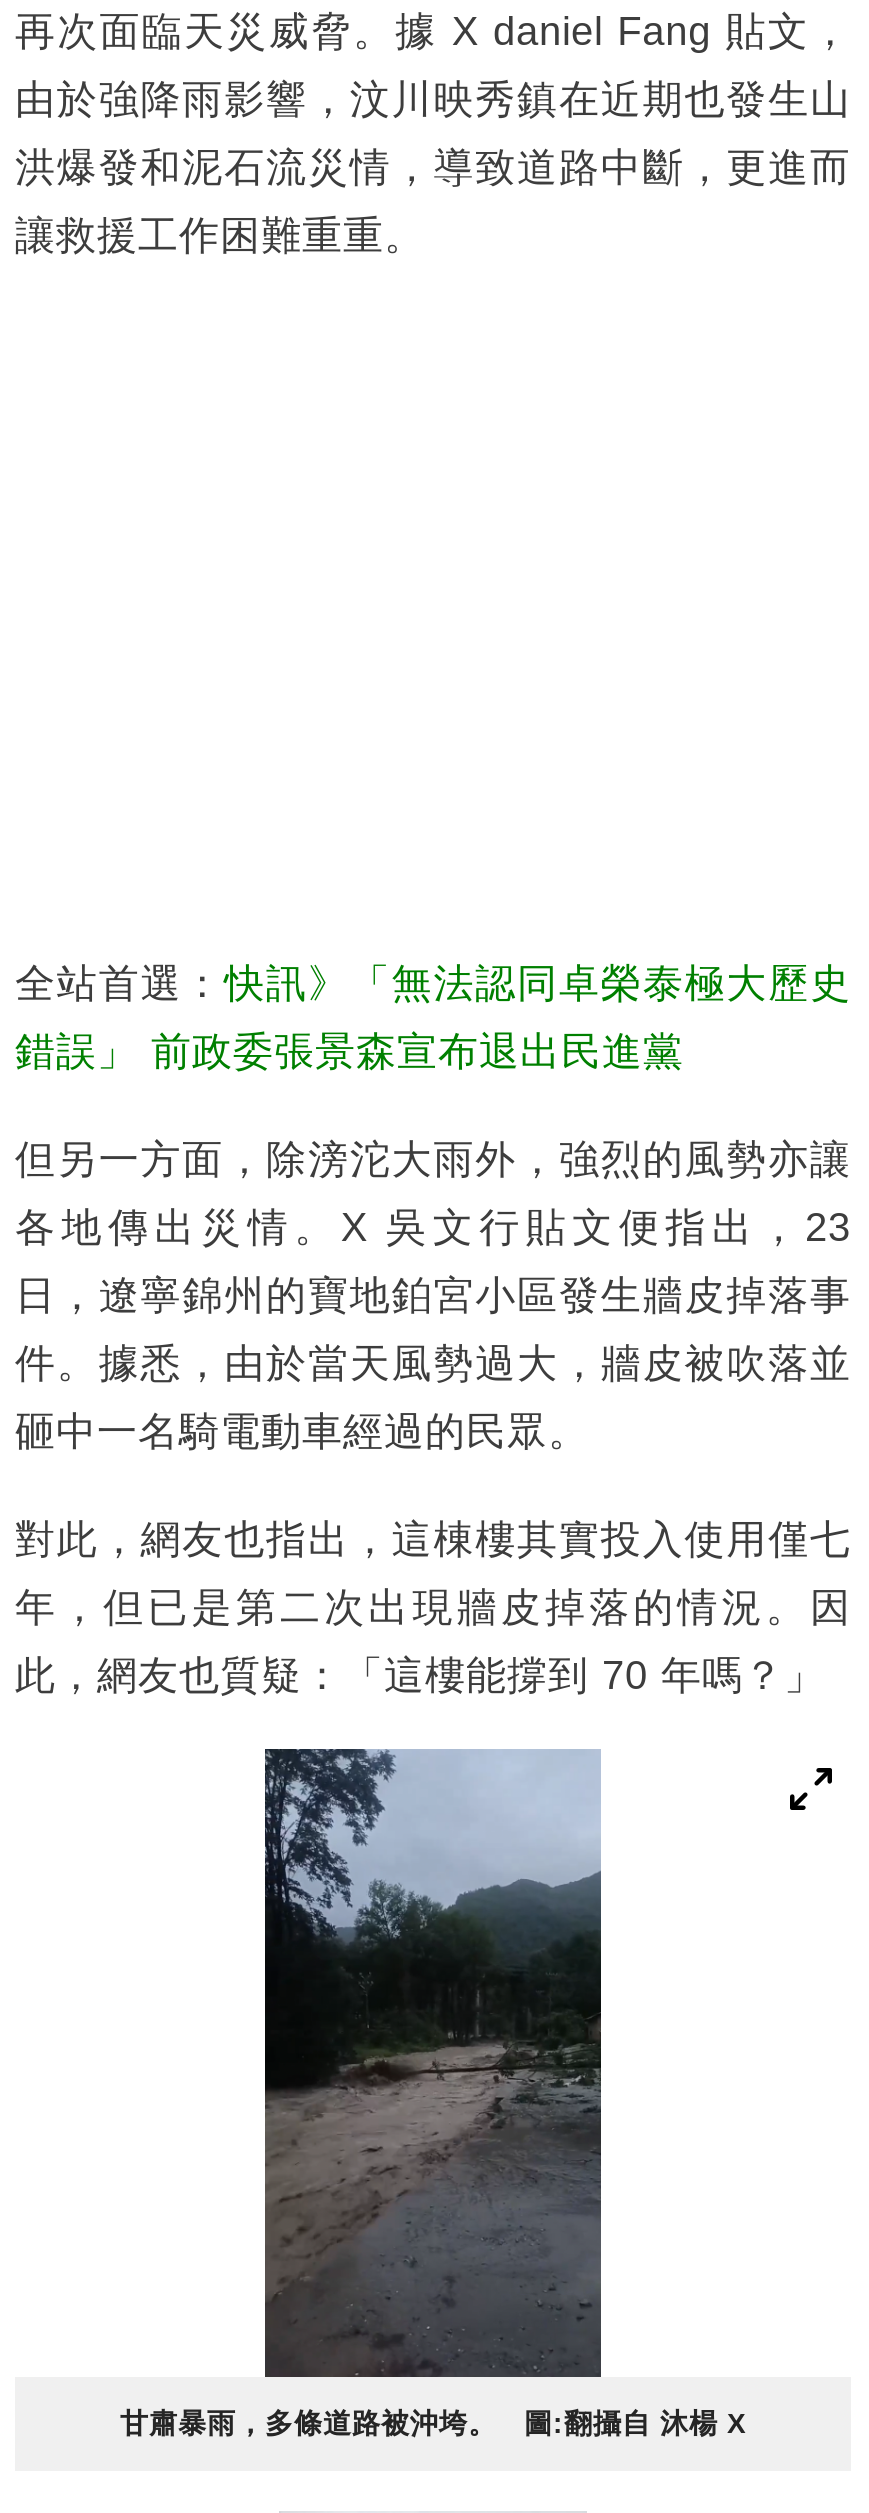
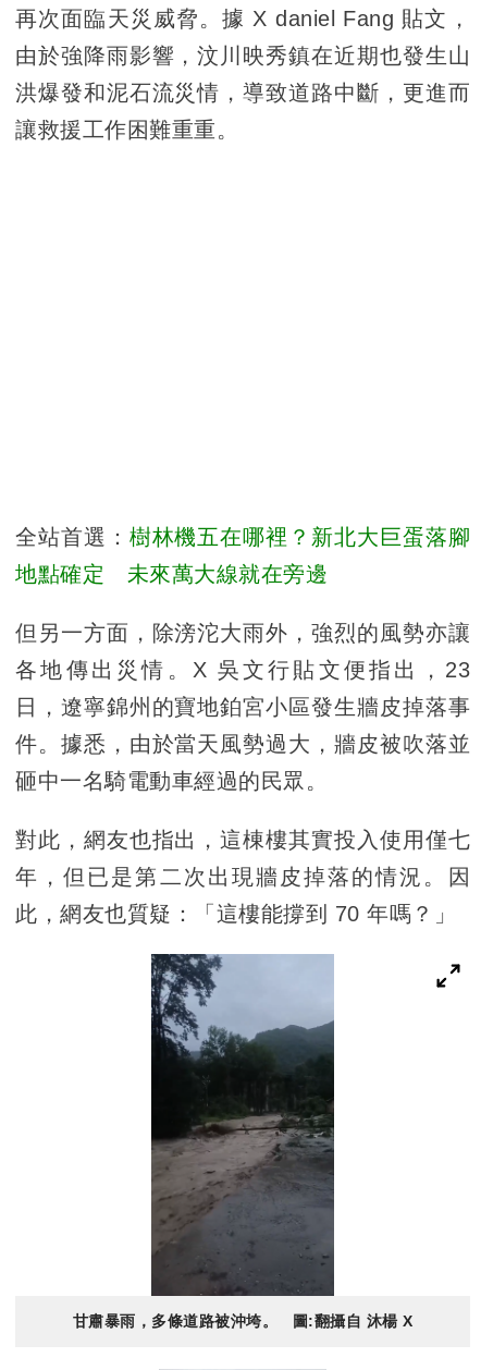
[15,961,851,1005] 全站首選：快訊》「無法認同卓榮泰極大歷史 -> [15,525,470,549] 全站首選：樹林機五在哪裡？新北大巨蛋落腳
[15,1029,684,1073] 錯誤」 前政委張景森宣布退出民進黨 -> [15,562,328,586] 地點確定 未來萬大線就在旁邊

